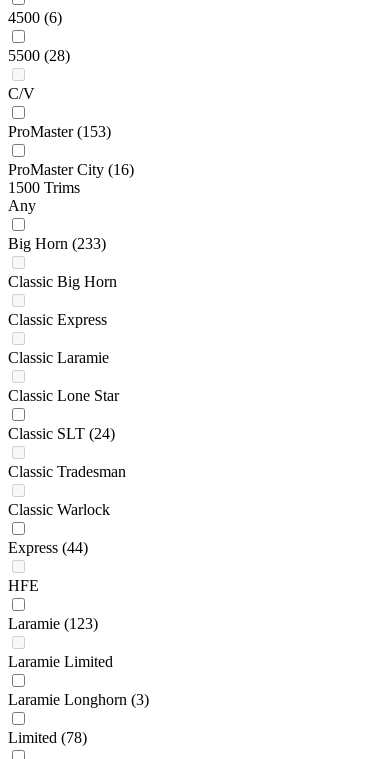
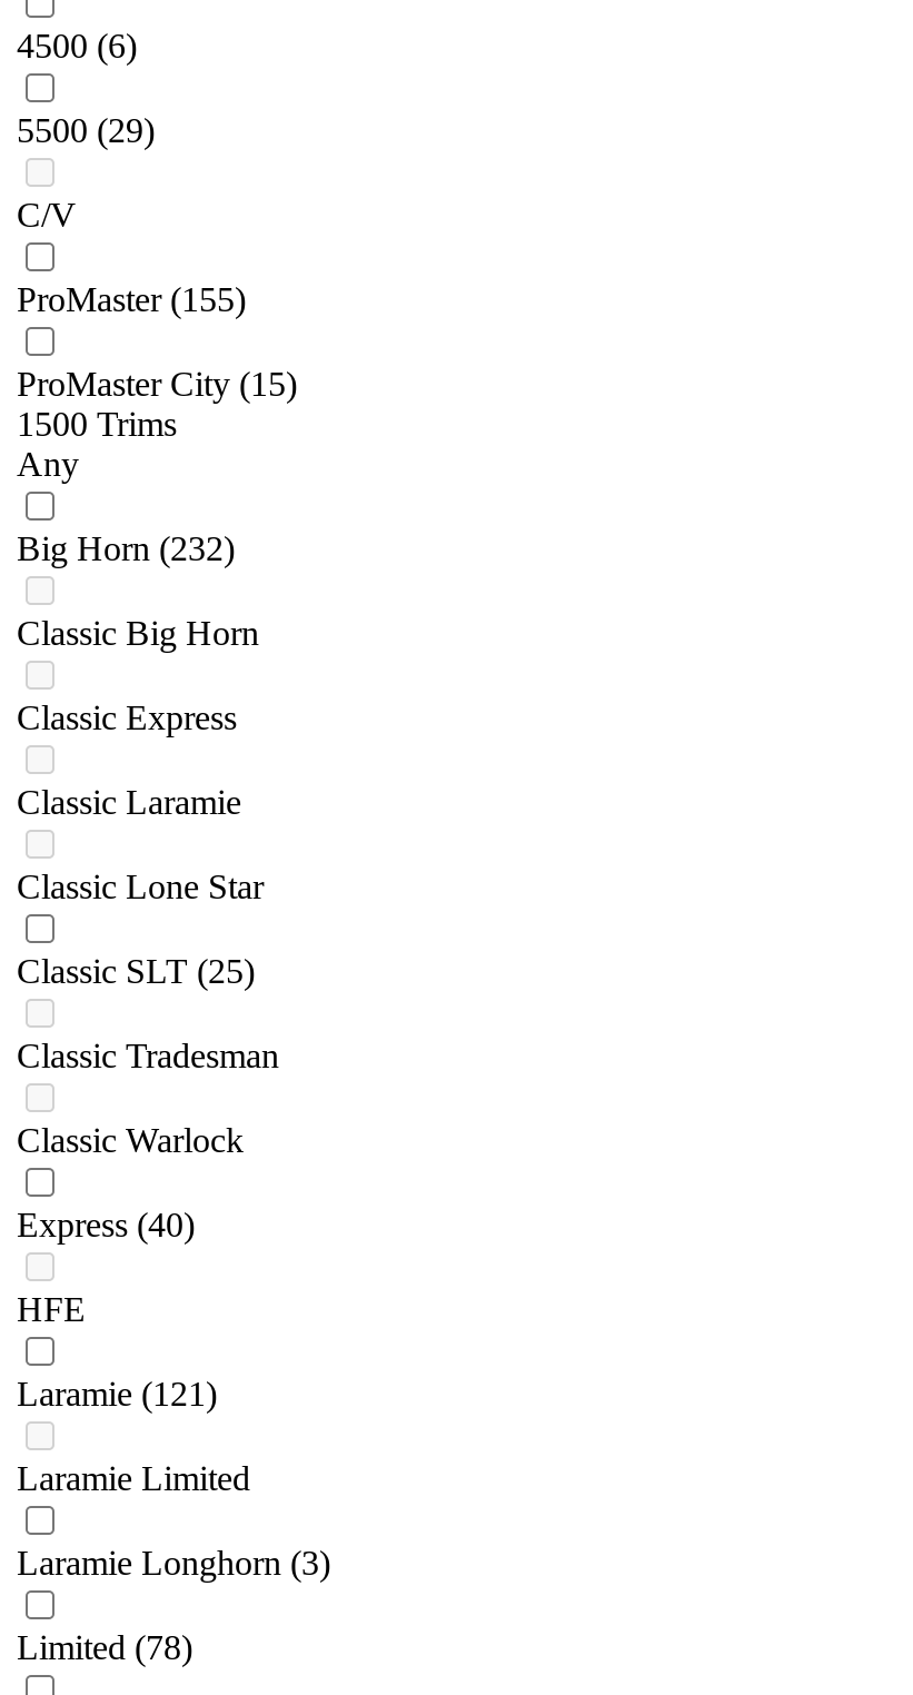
[8,47,70,64] 5500 (28) -> [17,112,155,150] 5500 (29)
[8,123,111,140] ProMaster (153) -> [17,281,246,319] ProMaster (155)
[8,161,134,178] ProMaster City (16) -> [17,366,297,404] ProMaster City (15)
[8,235,106,252] Big Horn (233) -> [17,530,235,568] Big Horn (232)
[8,425,115,442] Classic SLT (24) -> [17,953,255,991] Classic SLT (25)
[8,539,88,556] Express (44) -> [17,1207,195,1244] Express (40)
[8,615,98,632] Laramie (123) -> [17,1376,217,1413] Laramie (121)

